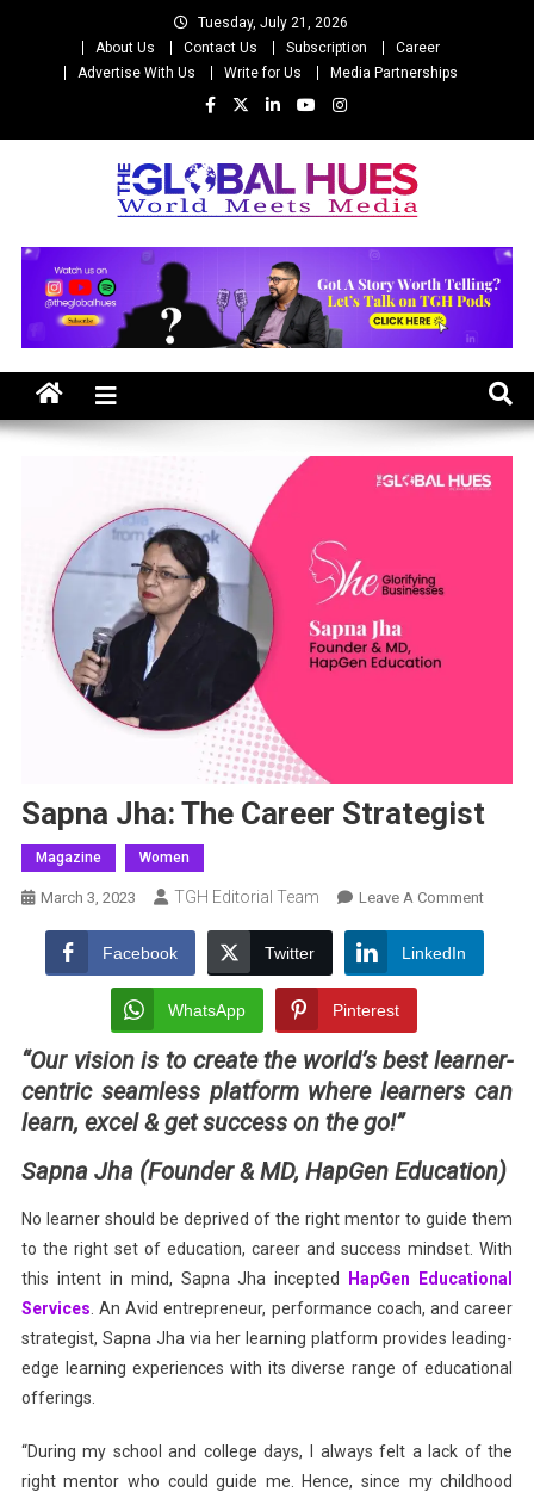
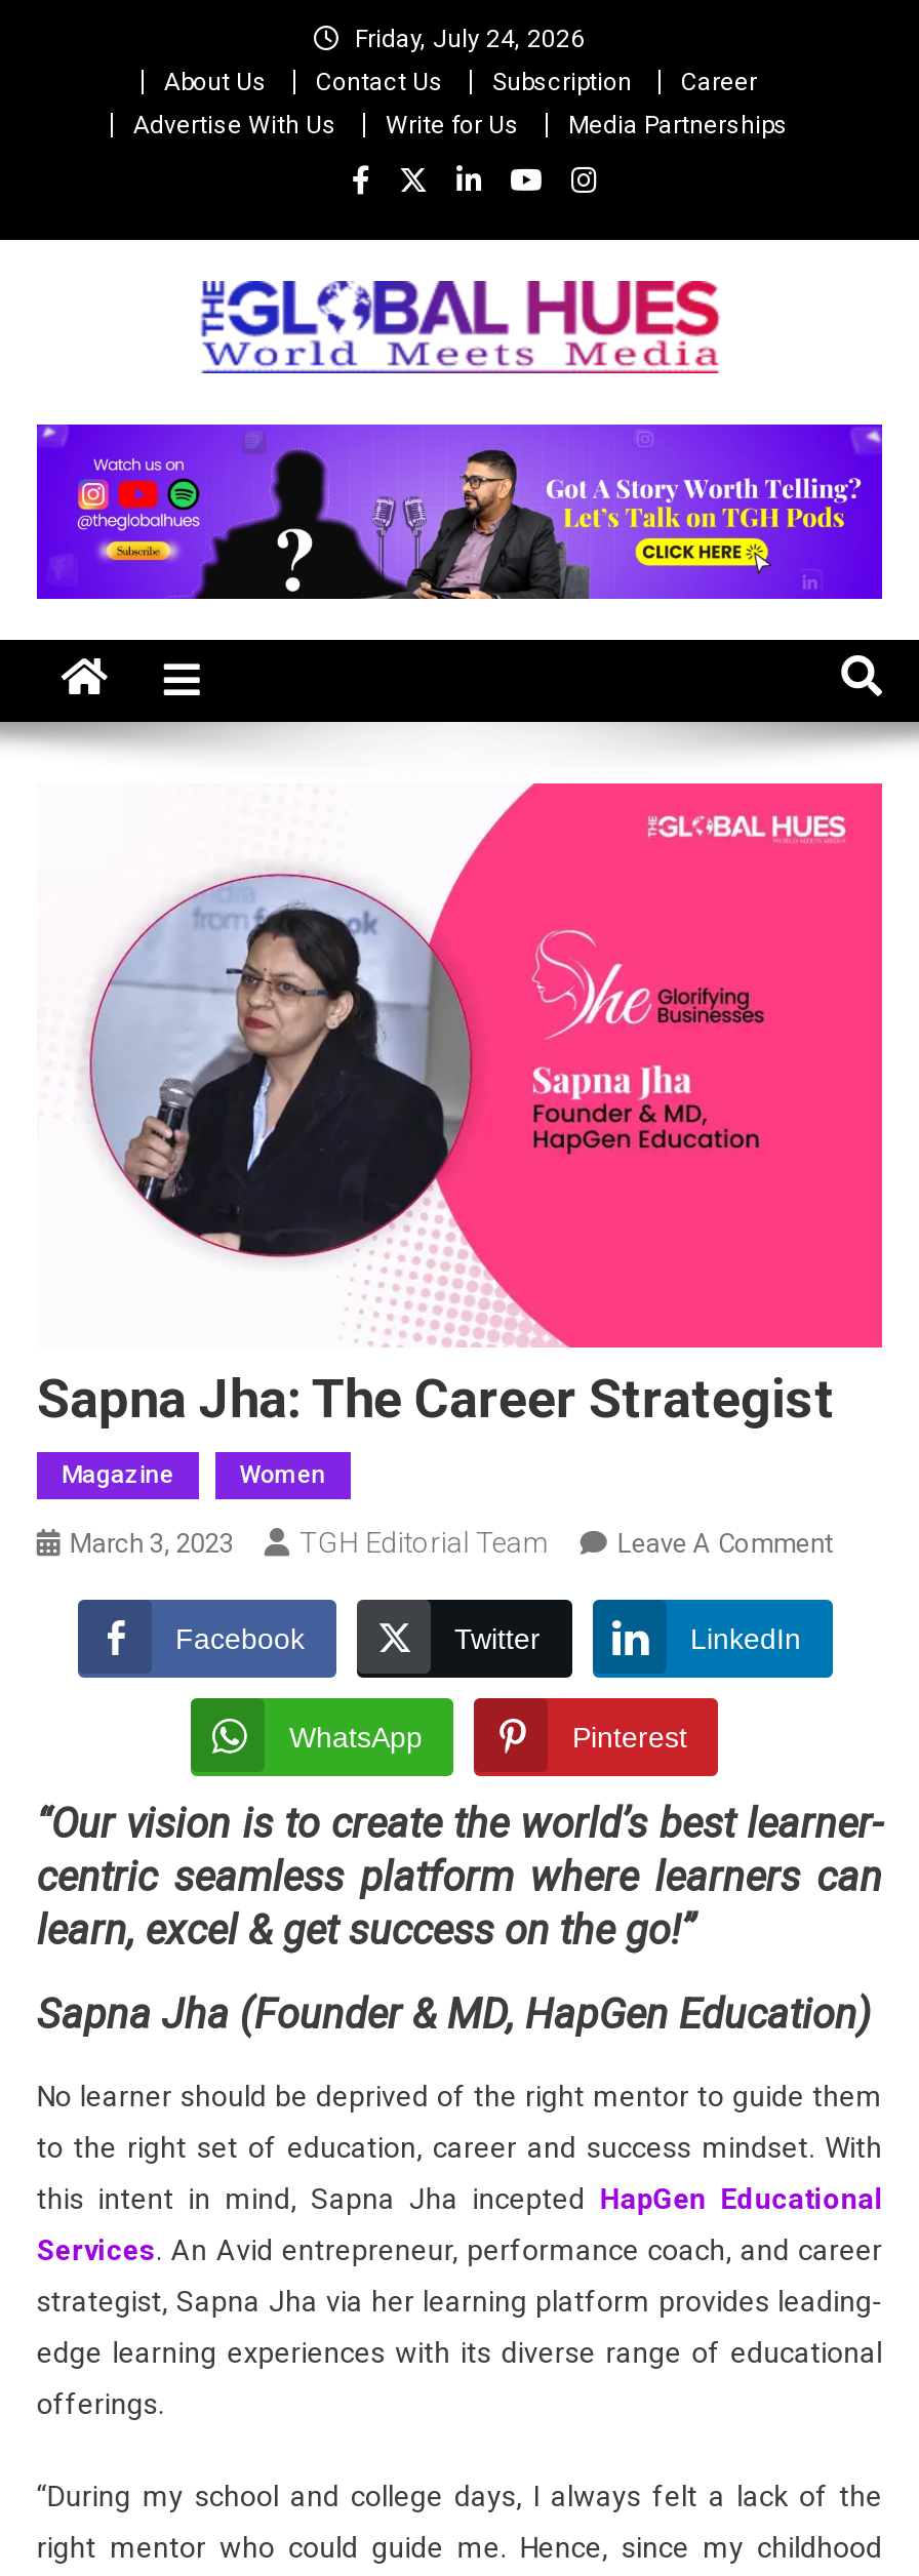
[198,14,348,31] Tuesday, July 21, 2026 -> [355,25,585,53] Friday, July 24, 2026

